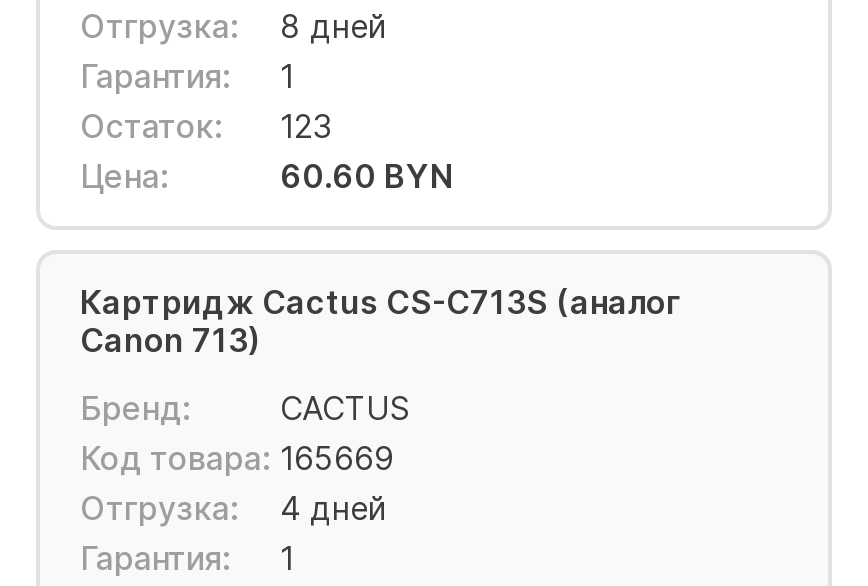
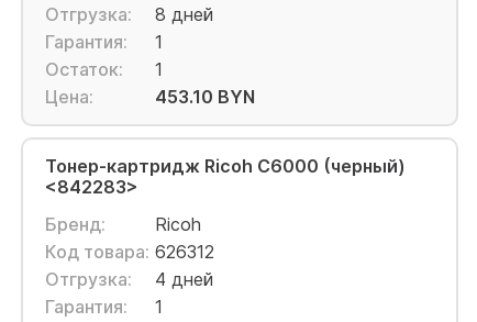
[80,106,330,146] Остаток: 123 -> [45,58,163,80] Остаток: 1
[280,156,452,196] 60.60 BYN -> [155,86,255,108] 453.10 BYN
[80,282,682,360] Картридж Cactus CS-C713S (аналог | Canon 713) -> [45,155,406,198] Тонер-картридж Ricoh C6000 (черный) | <842283>
[80,388,412,478] CACTUS | Код товара: 165669 -> [45,213,214,263] Ricoh | Код товара: 626312

